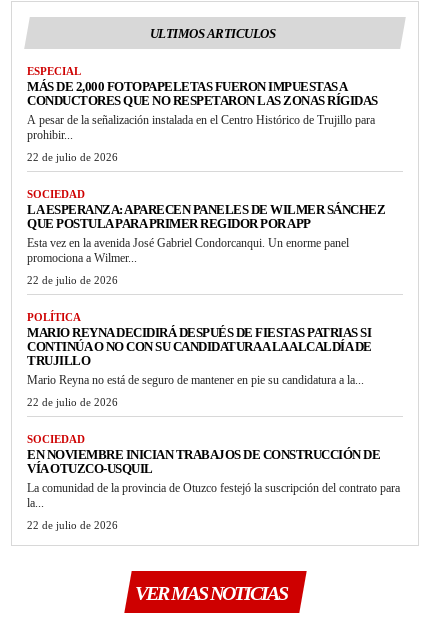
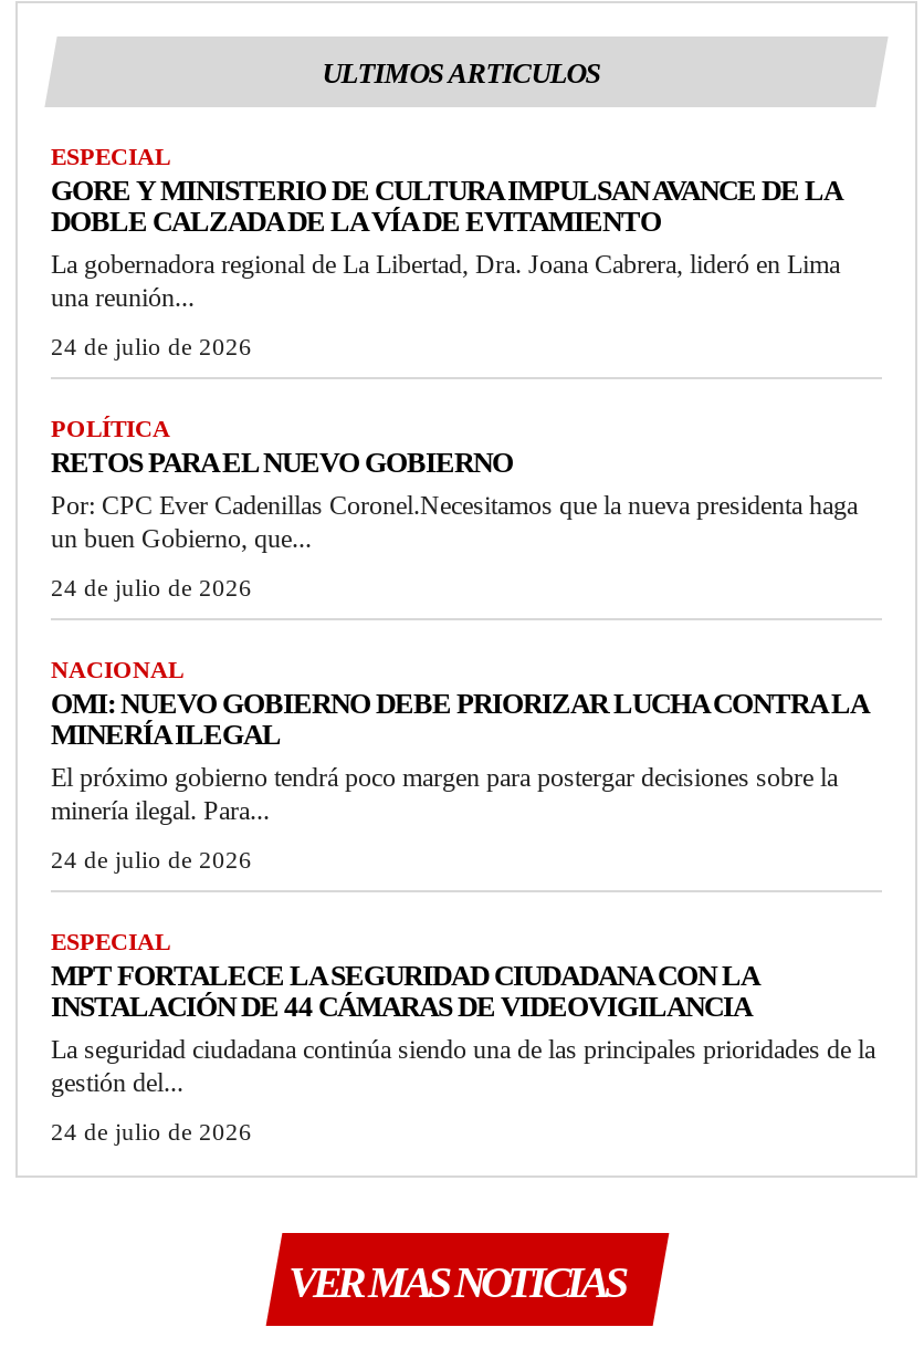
[27,79,385,286] MÁS DE 2,000 FOTOPAPELETAS FUERON IMPUESTAS A | CONDUCTORES QUE NO RESPETARON LAS ZONAS RÍGIDAS | A pesar de la señalización instalada en el Centro Histórico de Trujillo para | prohibir... | 22 de julio de 2026 | SOCIEDAD | LA ESPERANZA: APARECEN PANELES DE WILMER SÁNCHEZ | QUE POSTULA PARA PRIMER REGIDOR POR APP | Esta vez en la avenida José Gabriel Condorcanqui. Un enorme panel | promociona a Wilmer... | 22 de julio de 2026 -> [51,174,842,360] GORE Y MINISTERIO DE CULTURA IMPULSAN AVANCE DE LA | DOBLE CALZADA DE LA VÍA DE EVITAMIENTO | La gobernadora regional de La Libertad, Dra. Joana Cabrera, lideró en Lima | una reunión... | 24 de julio de 2026
moved [27,311,81,323] -> [51,415,170,442]: POLÍTICA
[27,325,400,531] MARIO REYNA DECIDIRÁ DESPUÉS DE FIESTAS PATRIAS SI | CONTINÚA O NO CON SU CANDIDATURA A LA ALCALDÍA DE | TRUJILLO | Mario Reyna no está de seguro de mantener en pie su candidatura a la... | 22 de julio de 2026 | SOCIEDAD | EN NOVIEMBRE INICIAN TRABAJOS DE CONSTRUCCIÓN DE | VÍA OTUZCO-USQUIL | La comunidad de la provincia de Otuzco festejó la suscripción del contrato para | la... | 22 de julio de 2026 -> [51,446,875,1145] RETOS PARA EL NUEVO GOBIERNO | Por: CPC Ever Cadenillas Coronel.Necesitamos que la nueva presidenta haga | un buen Gobierno, que... | 24 de julio de 2026 | NACIONAL | OMI: NUEVO GOBIERNO DEBE PRIORIZAR LUCHA CONTRA LA | MINERÍA ILEGAL | El próximo gobierno tendrá poco margen para postergar decisiones sobre la | minería ilegal. Para... | 24 de julio de 2026 | ESPECIAL | MPT FORTALECE LA SEGURIDAD CIUDADANA CON LA | INSTALACIÓN DE 44 CÁMARAS DE VIDEOVIGILANCIA | La seguridad ciudadana continúa siendo una de las principales prioridades de la | gestión del... | 24 de julio de 2026

